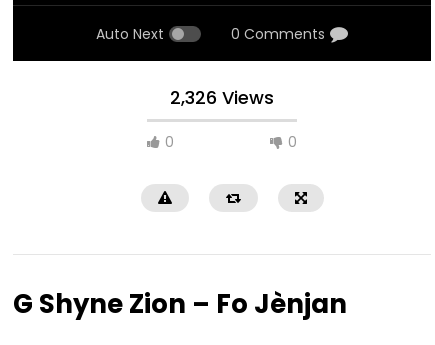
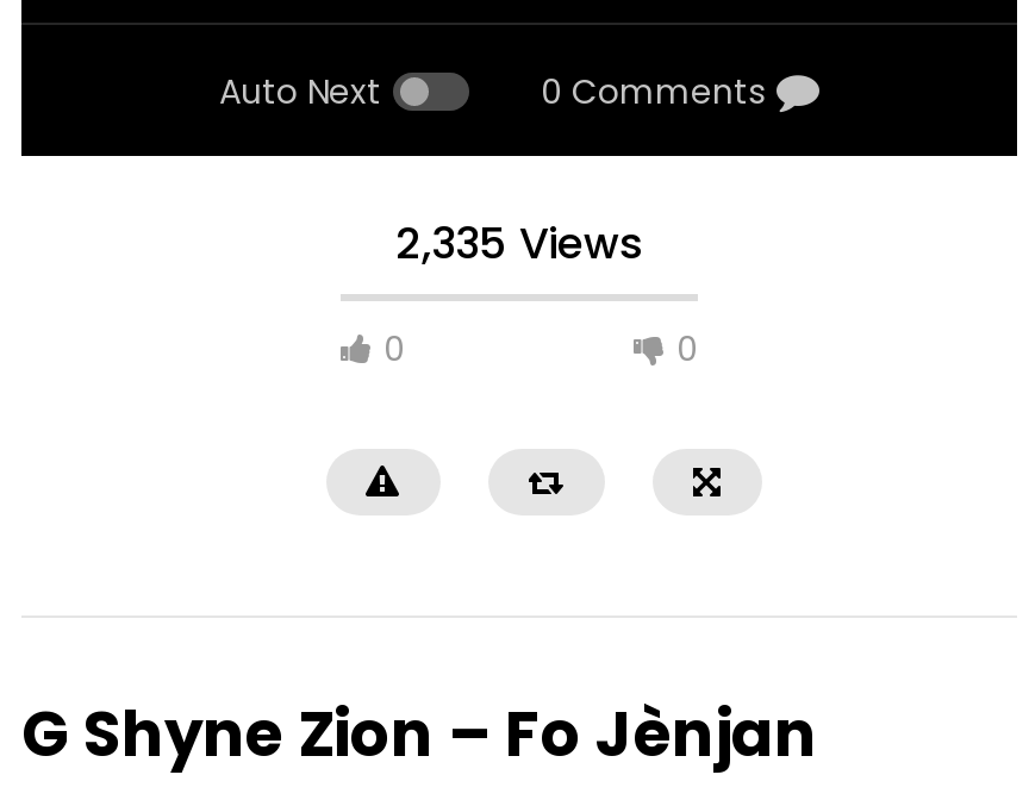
[170,85,274,110] 2,326 Views -> [395,213,643,273] 2,335 Views

